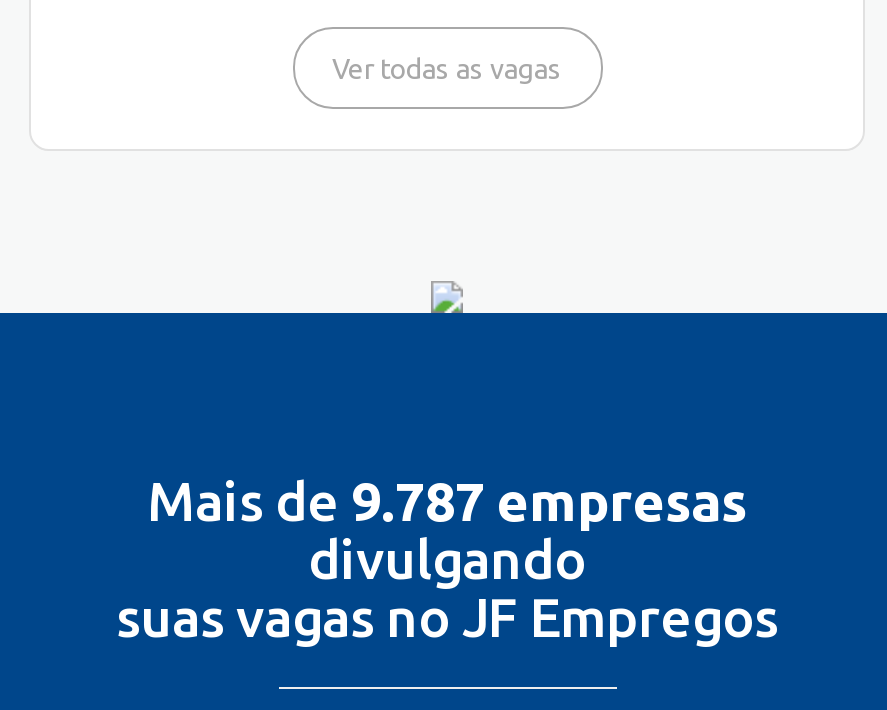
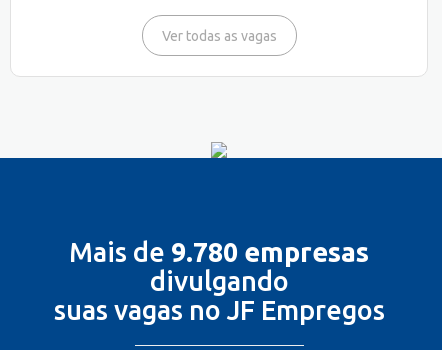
[147,472,747,532] Mais de 9.787 empresas -> [69,237,369,267] Mais de 9.780 empresas

